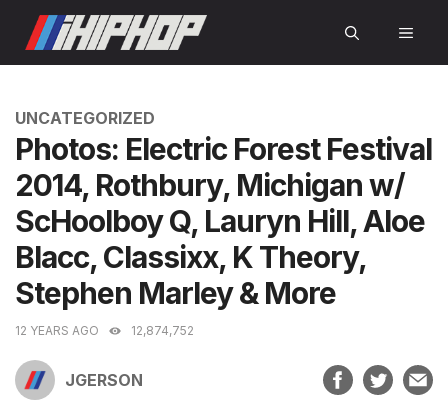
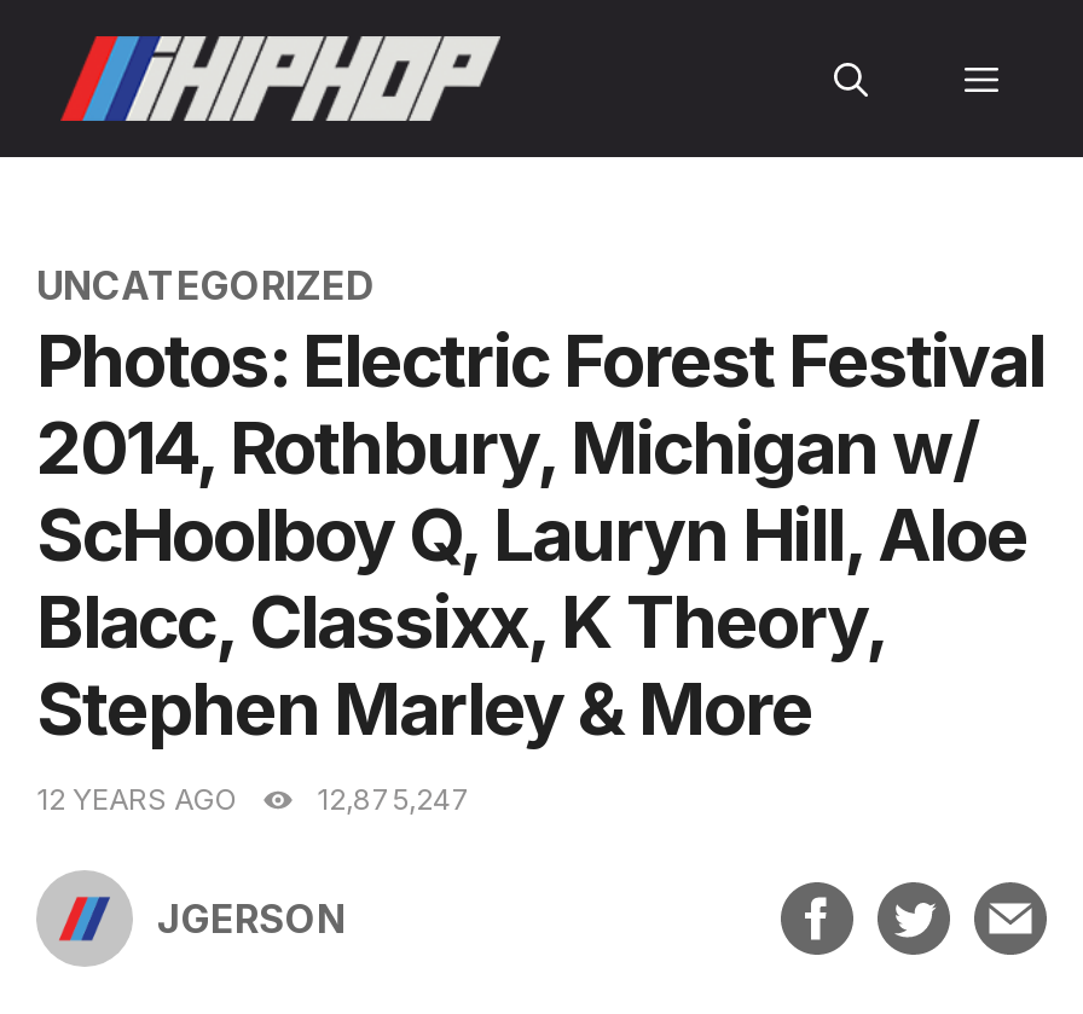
[131,323,194,338] 12,874,752 -> [317,781,471,817] 12,875,247

